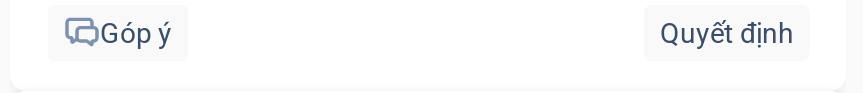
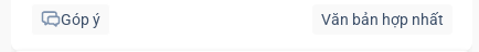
[660,18,794,50] Quyết định -> [321,11,444,29] Văn bản hợp nhất

